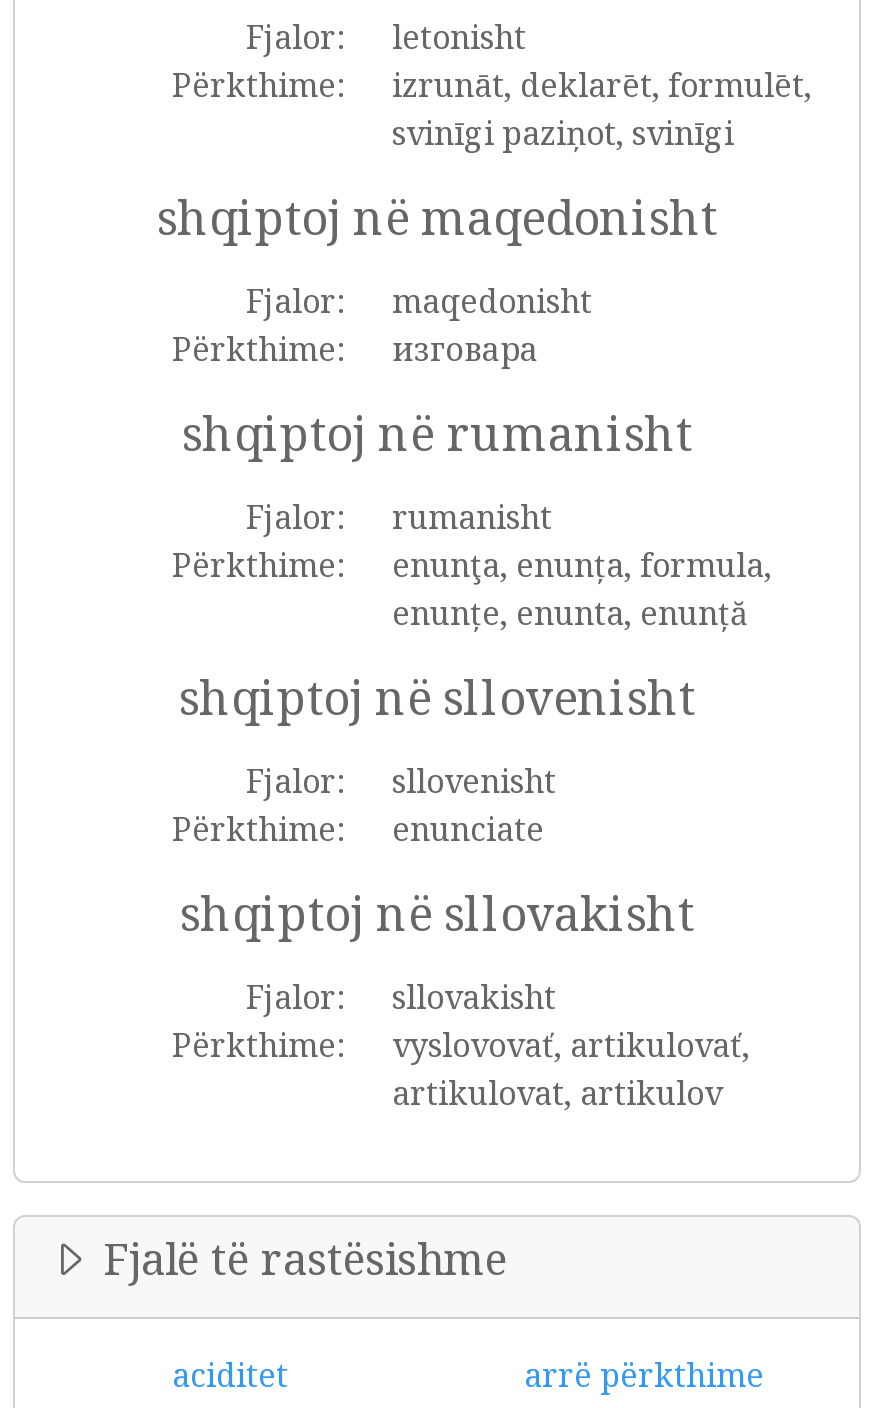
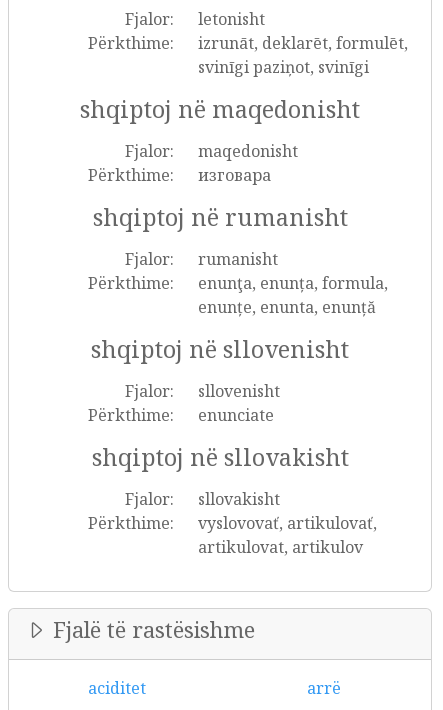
[524,1353,764,1397] arrë përkthime -> [306,677,340,699] arrë

